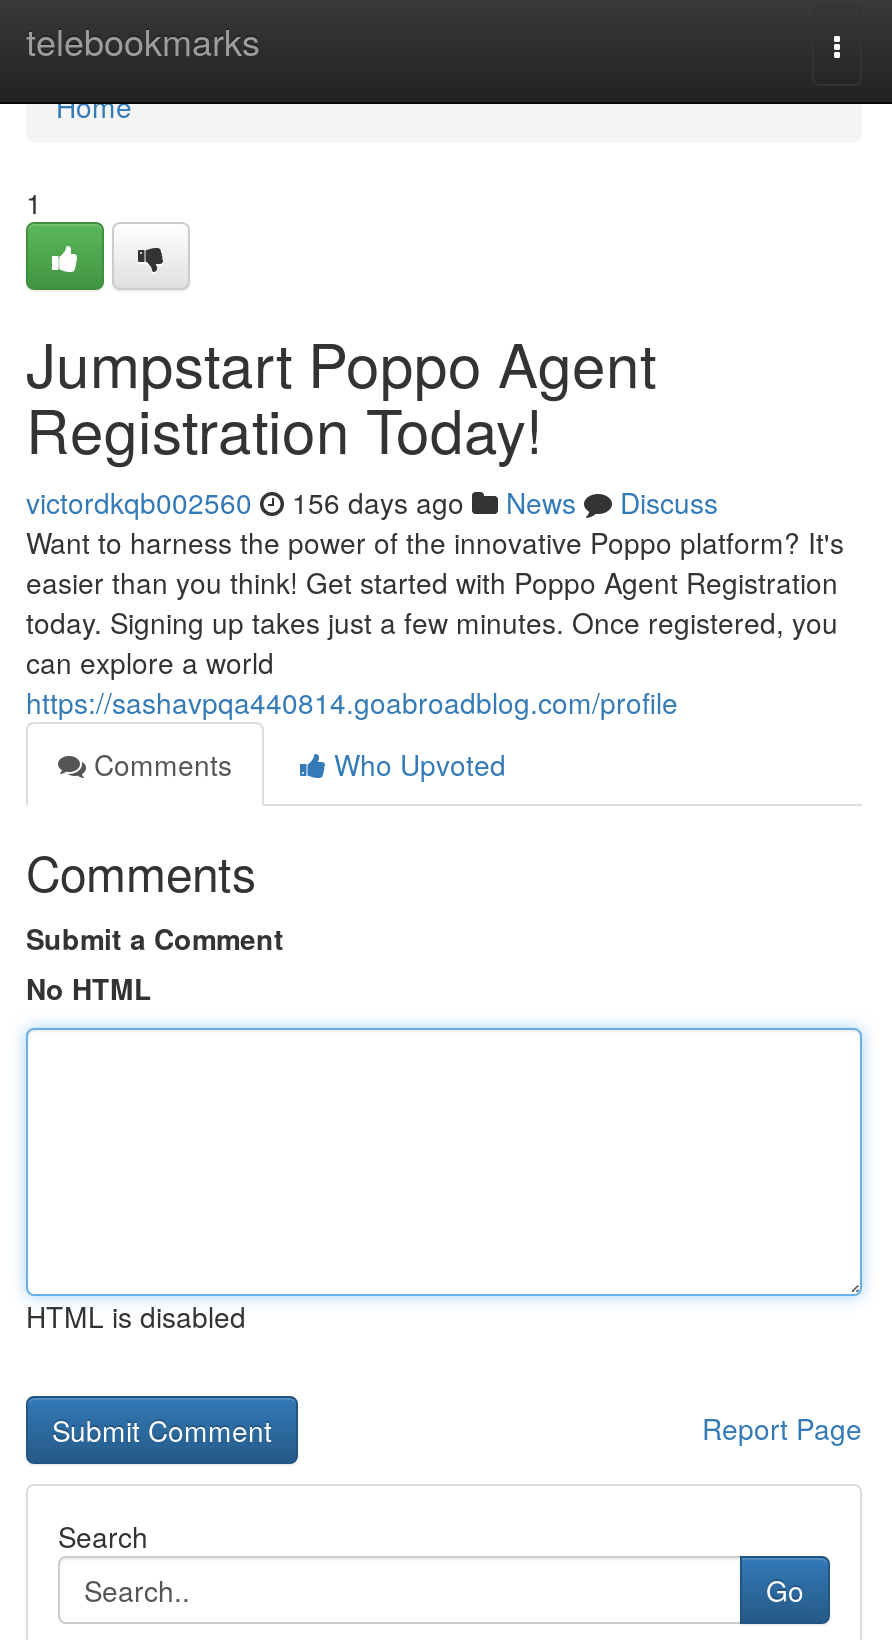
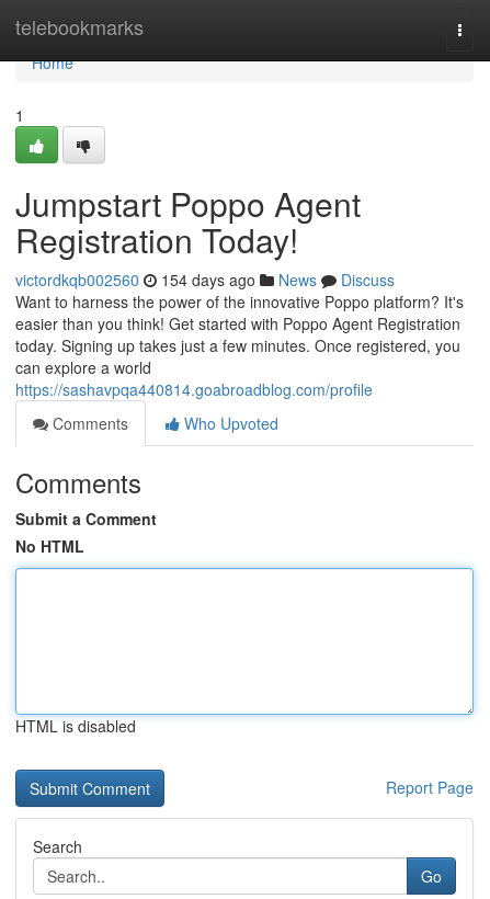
[26,482,718,522] victordkqb002560 156 days ago News Discuss -> [15,269,395,291] victordkqb002560 154 days ago News Discuss

